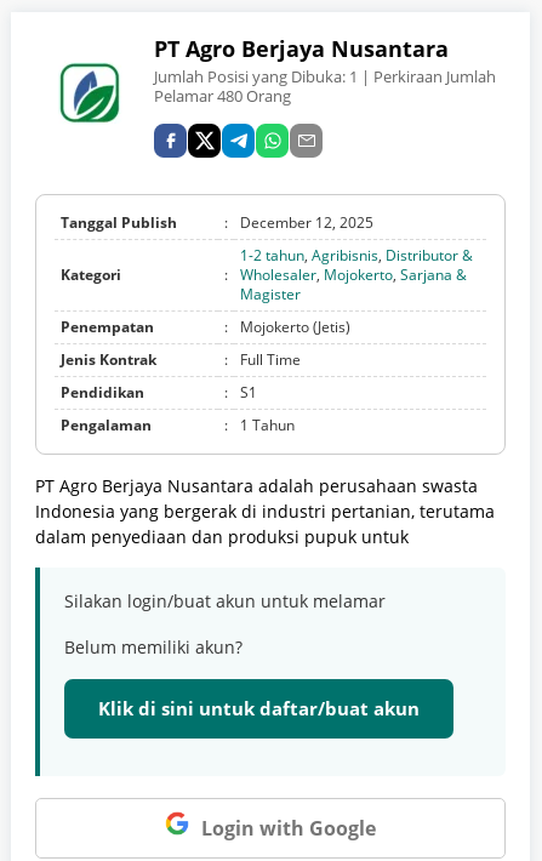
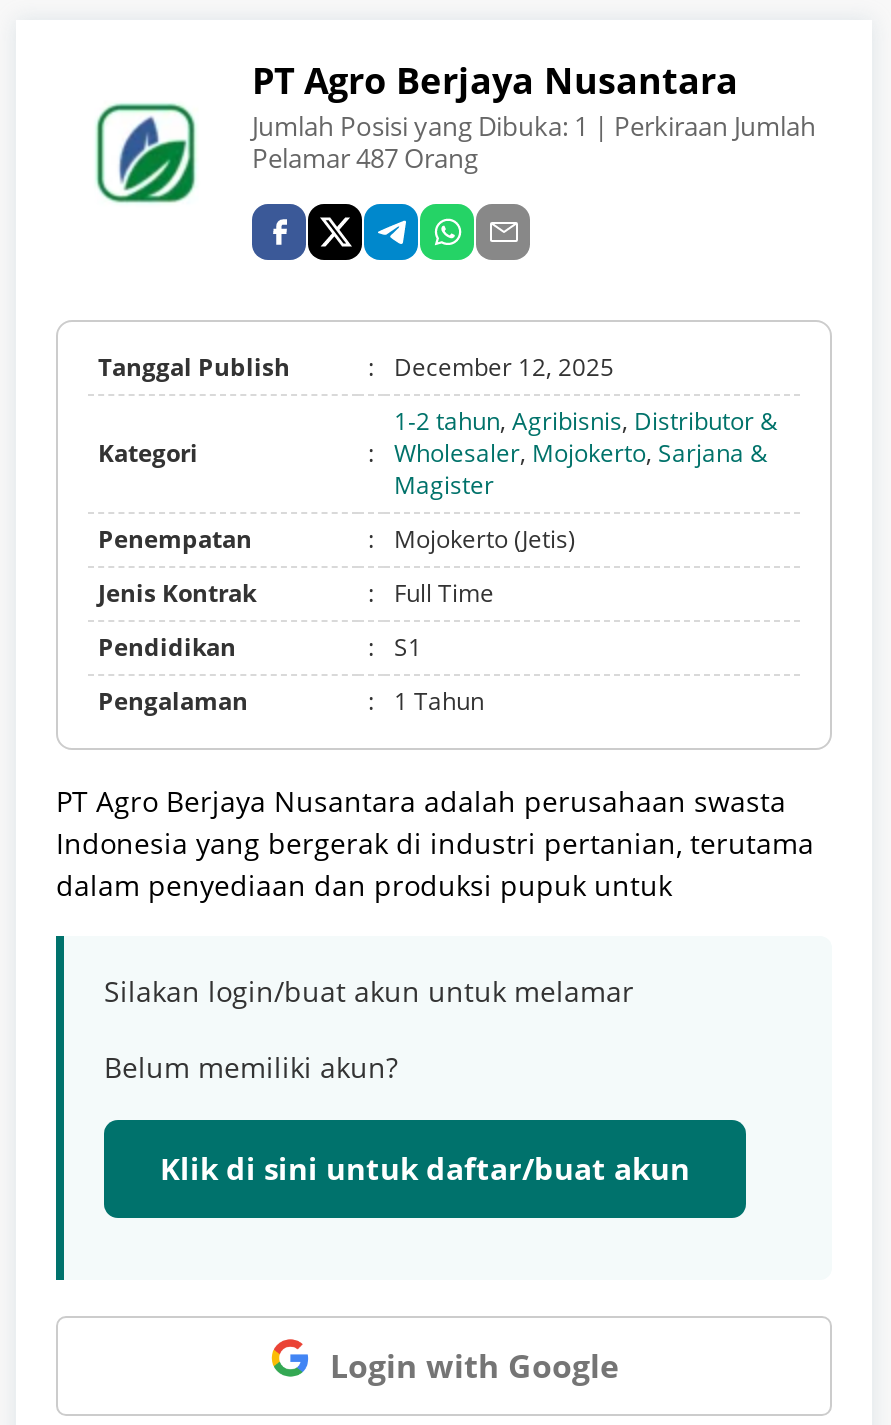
[154,85,291,107] Pelamar 480 Orang -> [252,141,478,177] Pelamar 487 Orang

